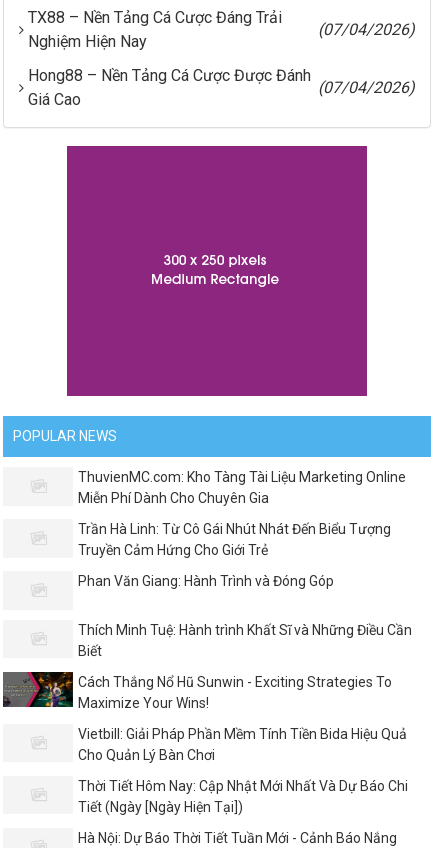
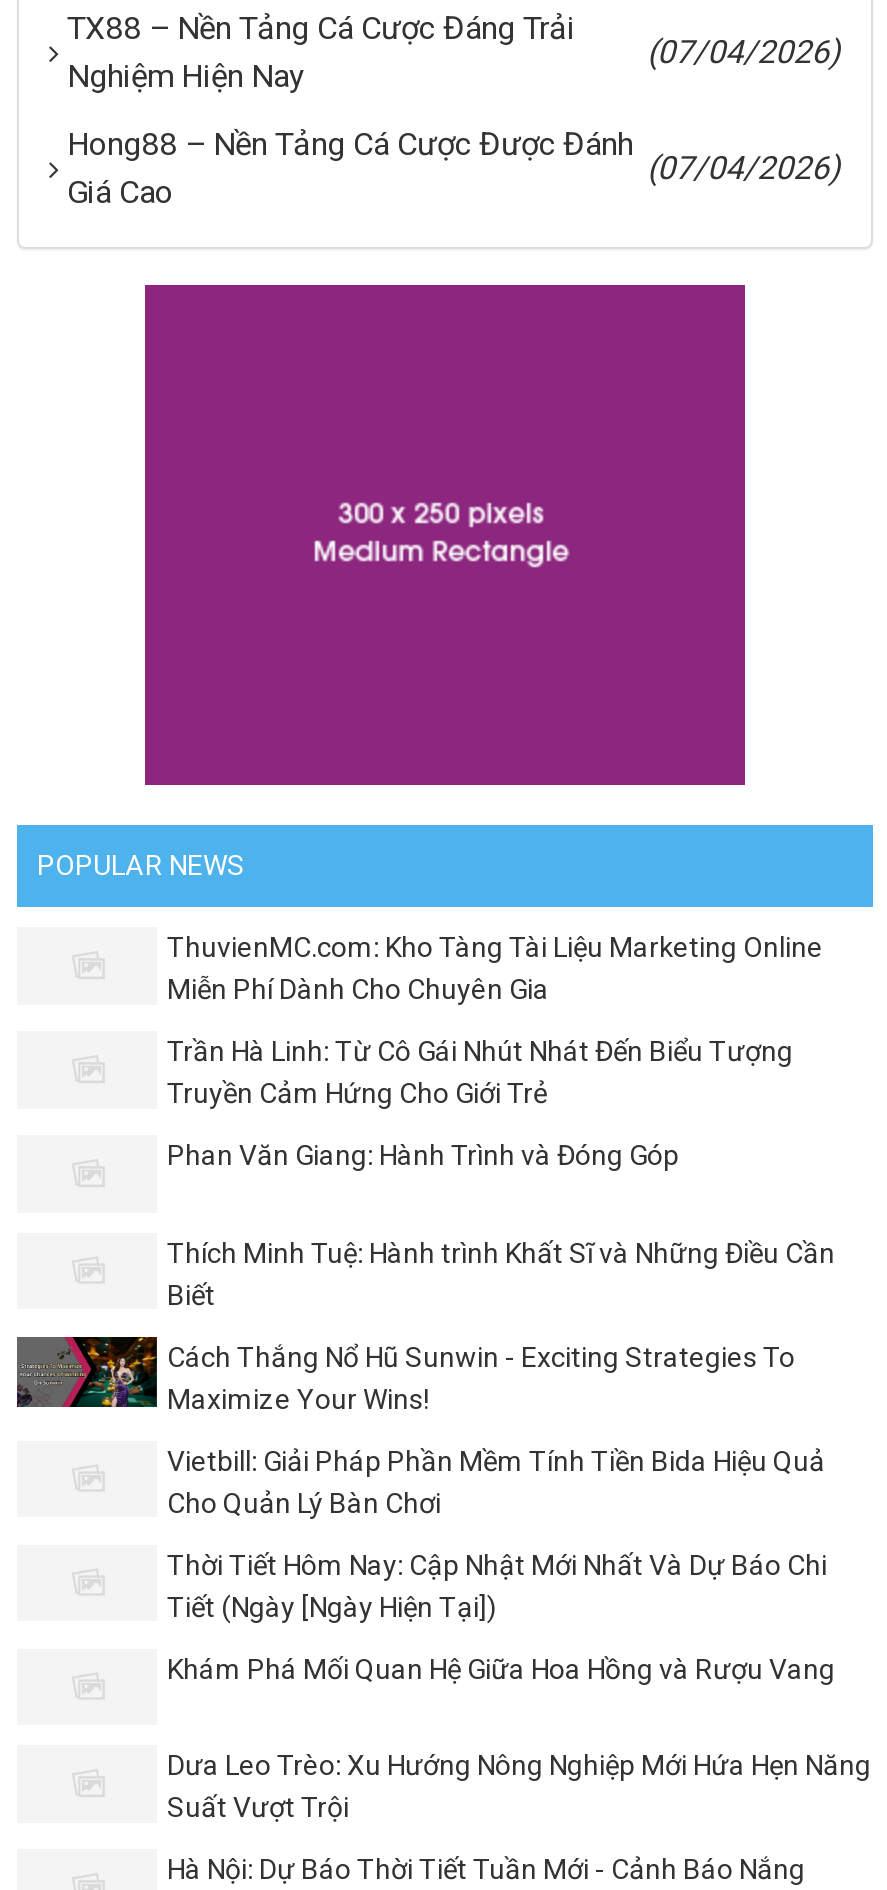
none -> [167,1652,871,1823] Khám Phá Mối Quan Hệ Giữa Hoa Hồng và Rượu Vang | Dưa Leo Trèo: Xu Hướng Nông Nghiệp Mới Hứa Hẹn Năng | Suất Vượt Trội

